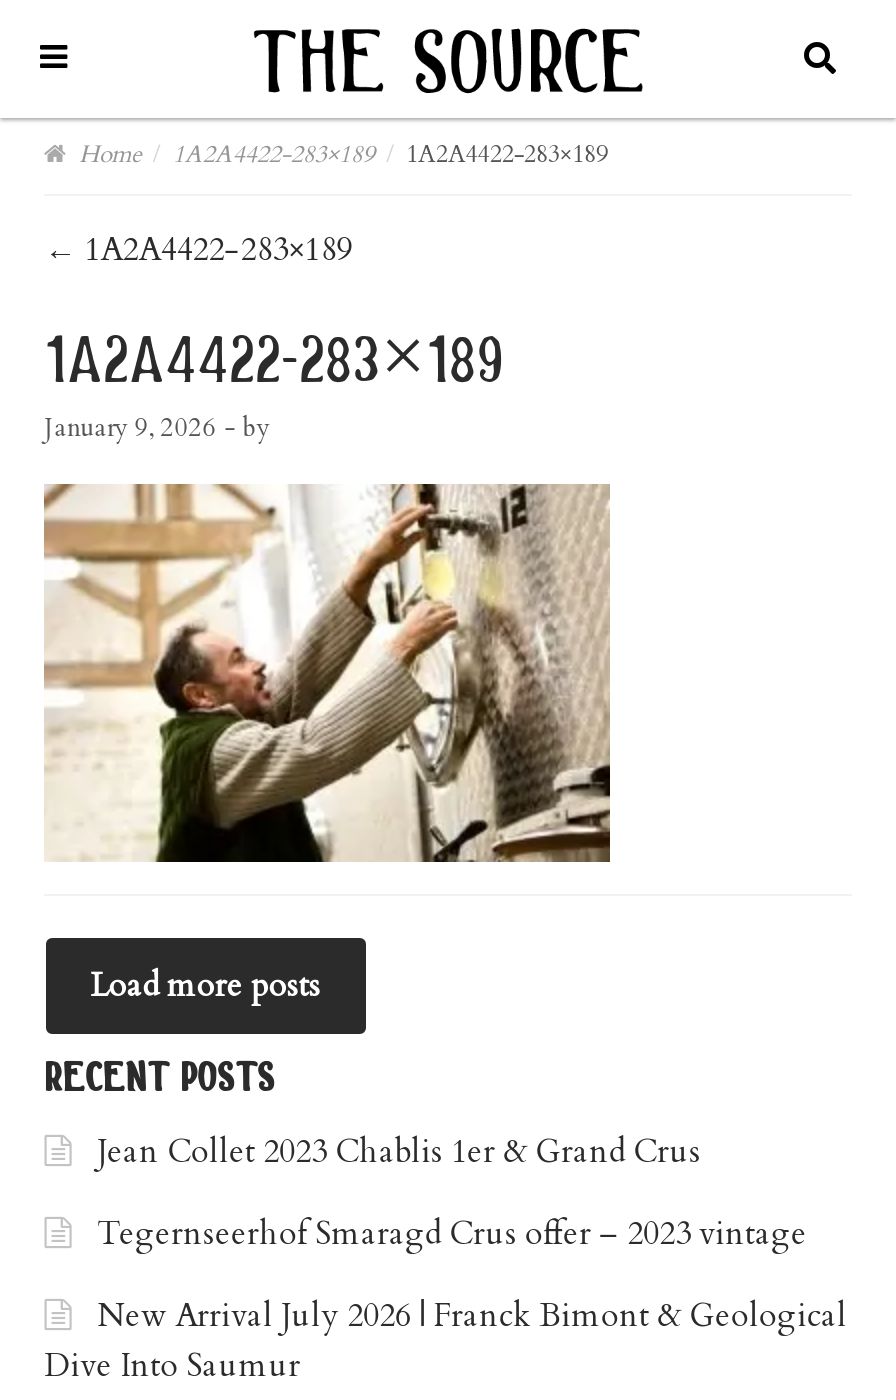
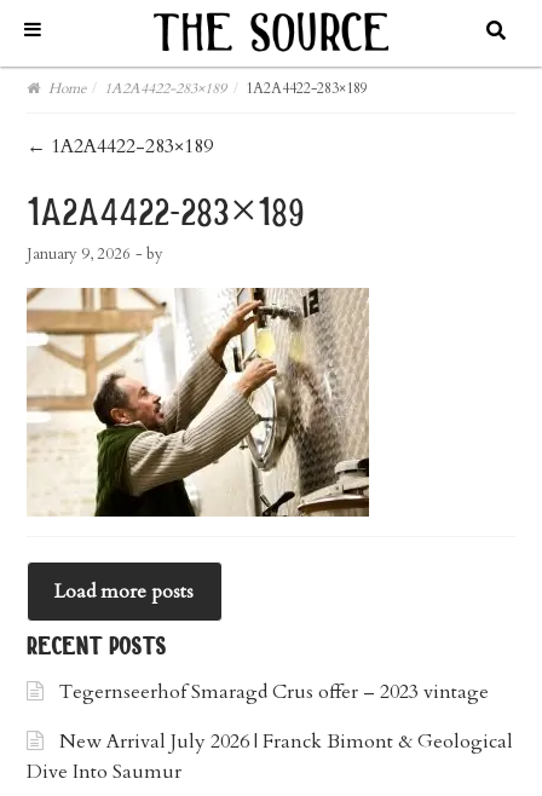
[97,1130,701,1174] Jean Collet 2023 Chablis 1er & Grand Crus -> none

